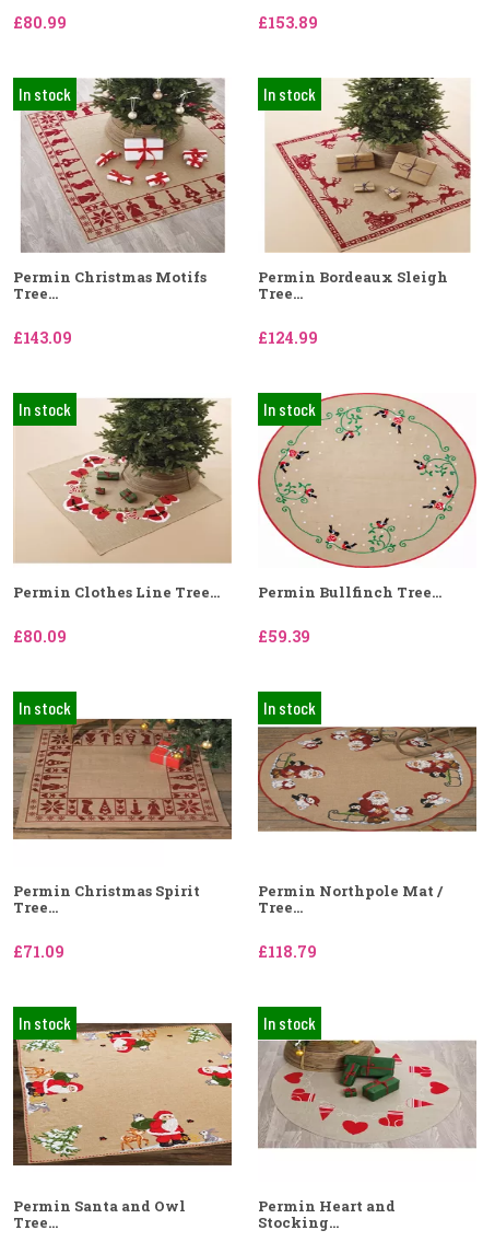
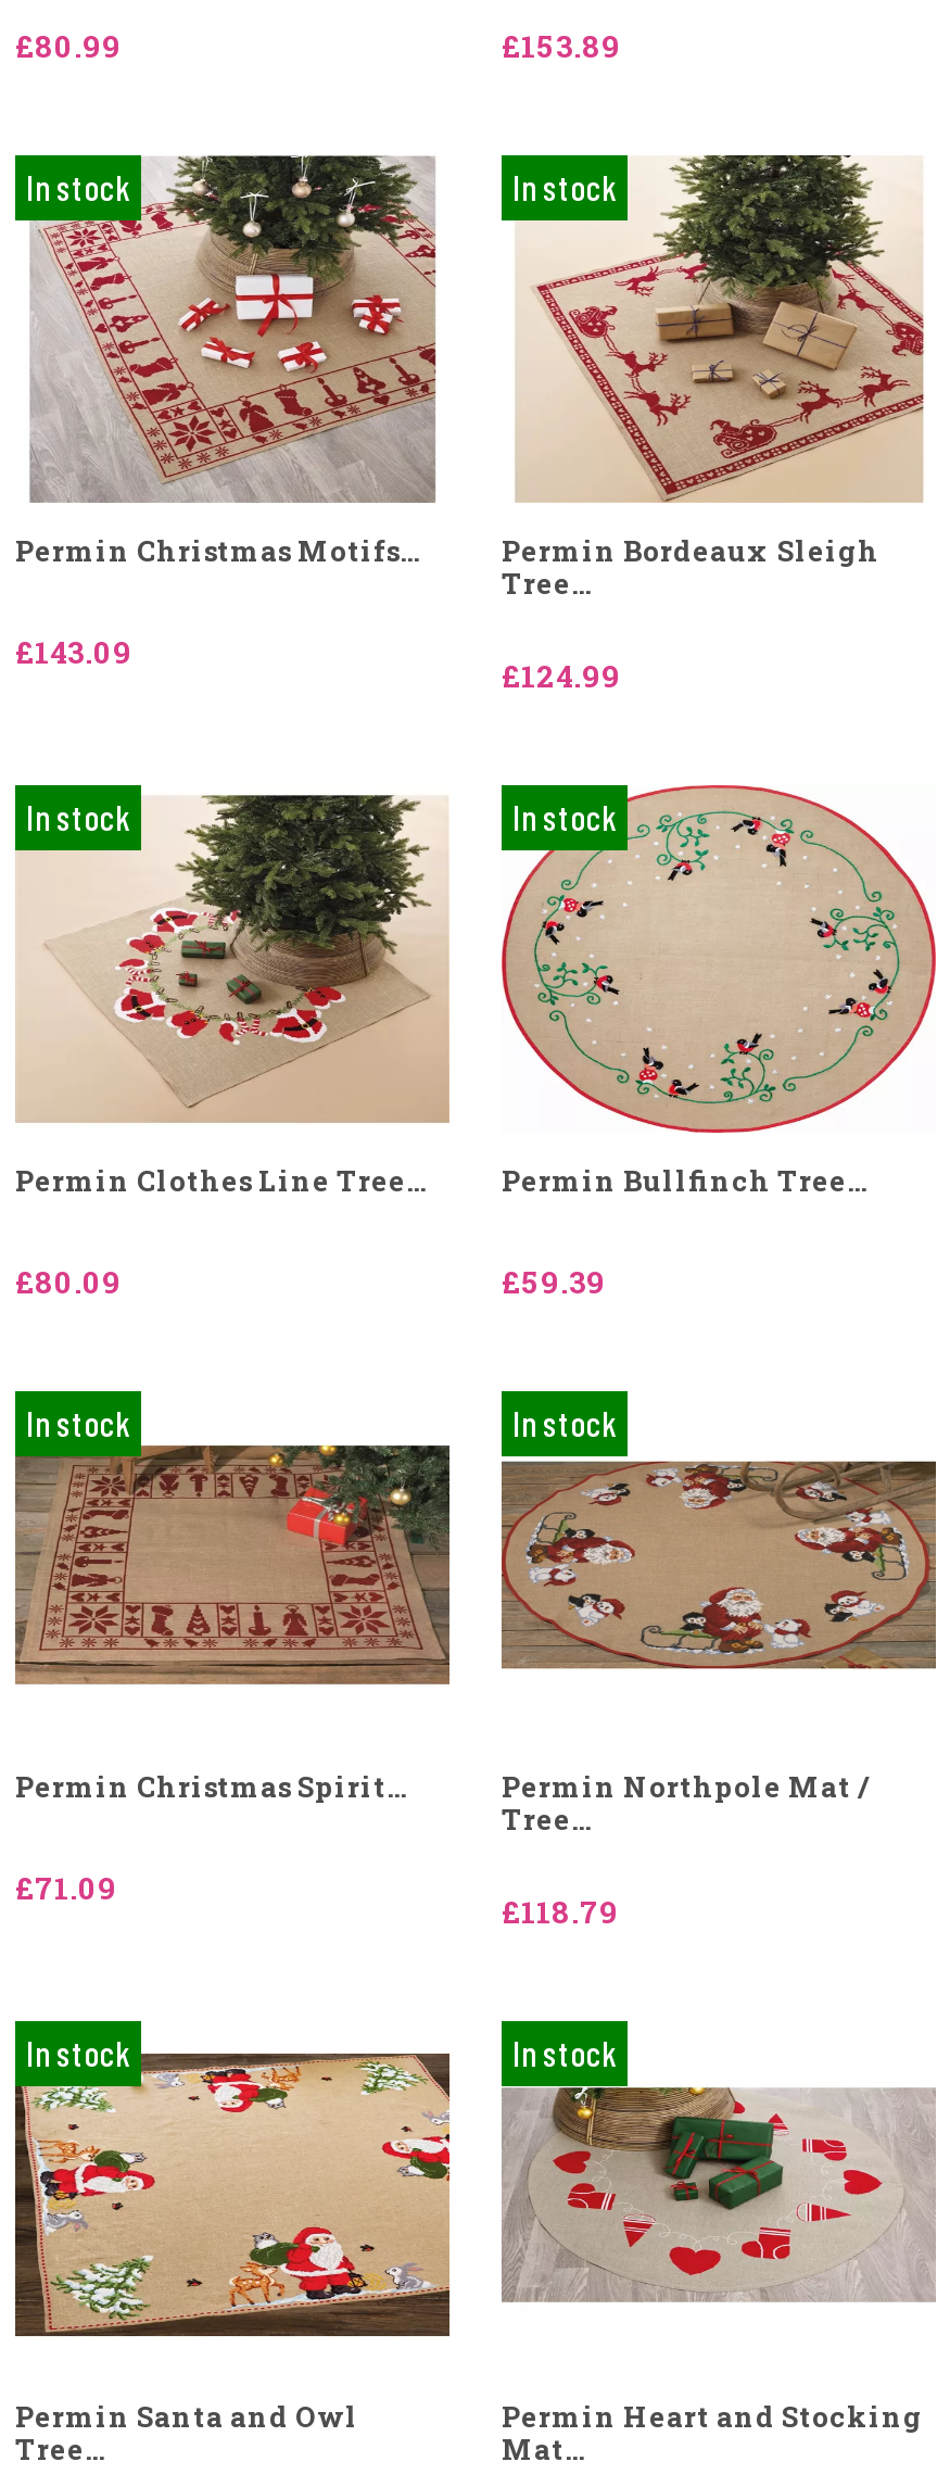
[13,267,207,303] Permin Christmas Motifs | Tree... -> [15,531,419,570] Permin Christmas Motifs...
[13,881,200,917] Permin Christmas Spirit | Tree... -> [15,1767,406,1806] Permin Christmas Spirit...
[258,1196,396,1232] Permin Heart and | Stocking... -> [502,2397,923,2469] Permin Heart and Stocking | Mat...

